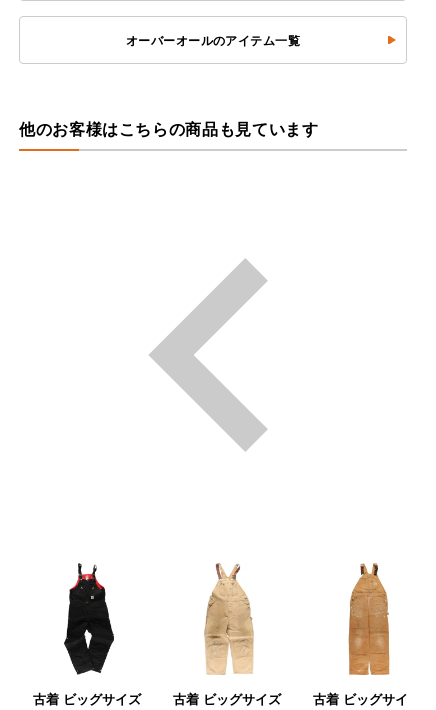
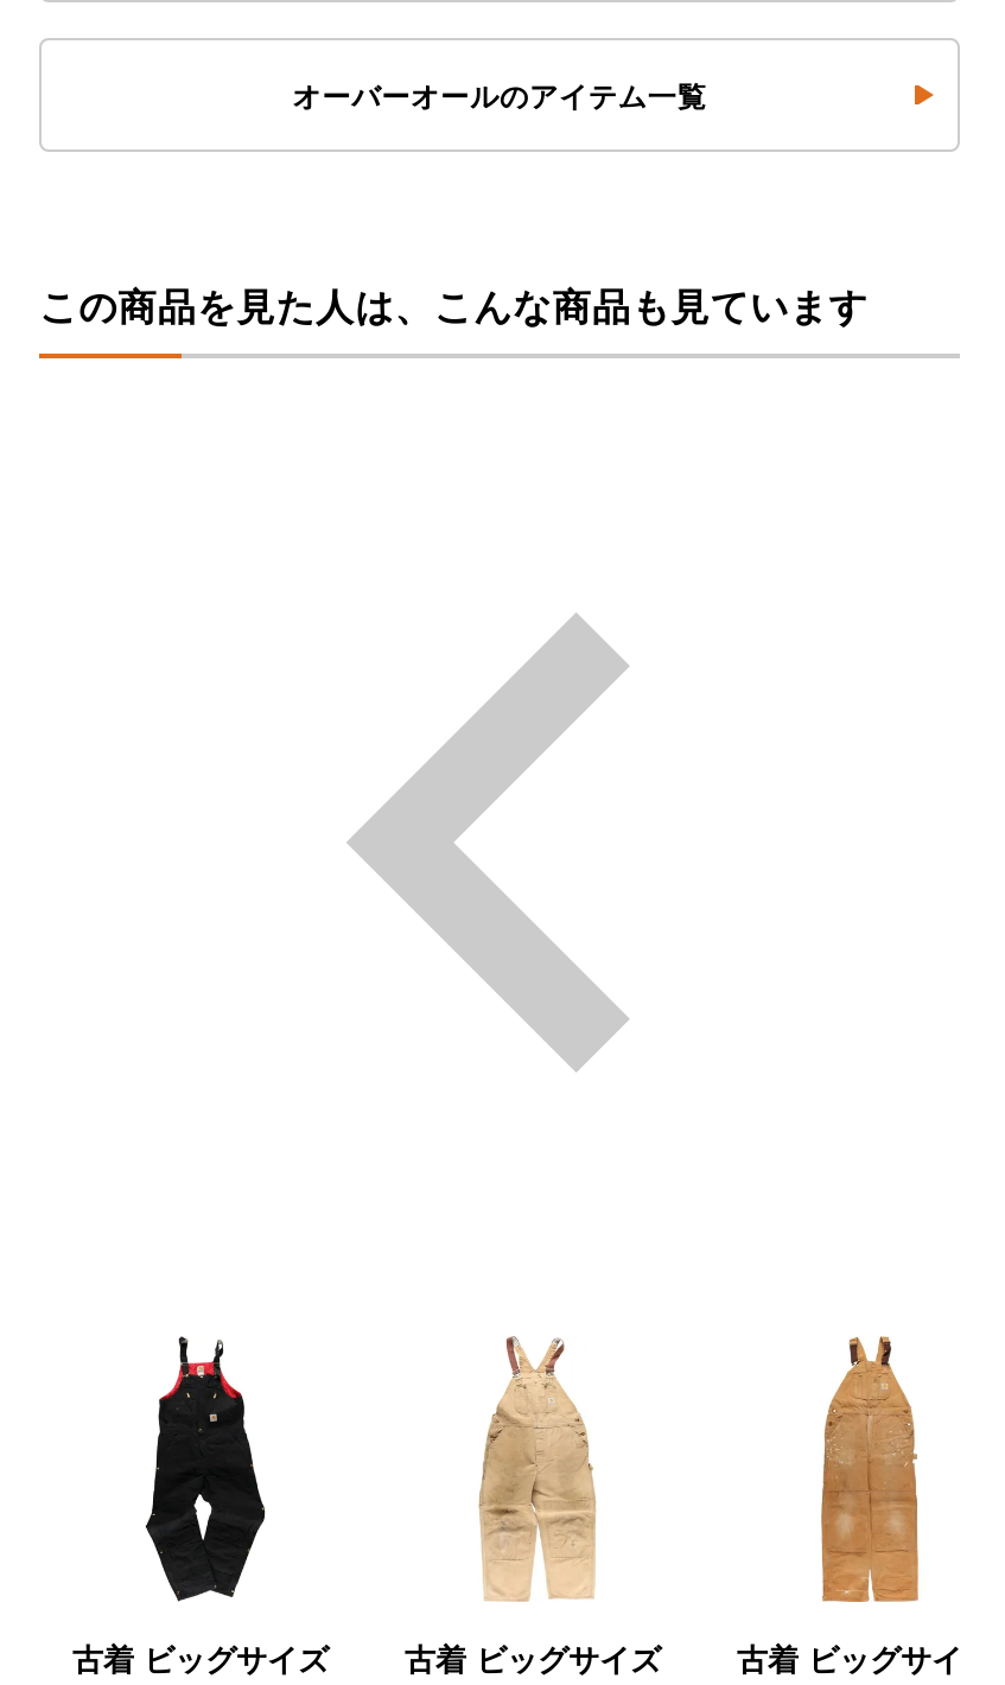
[19,121,318,138] 他のお客様はこちらの商品も見ています -> [39,287,869,327] この商品を見た人は、こんな商品も見ています

